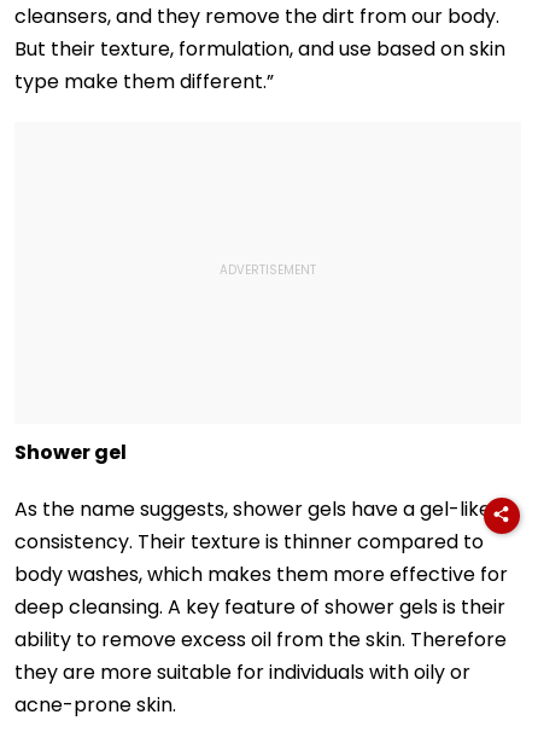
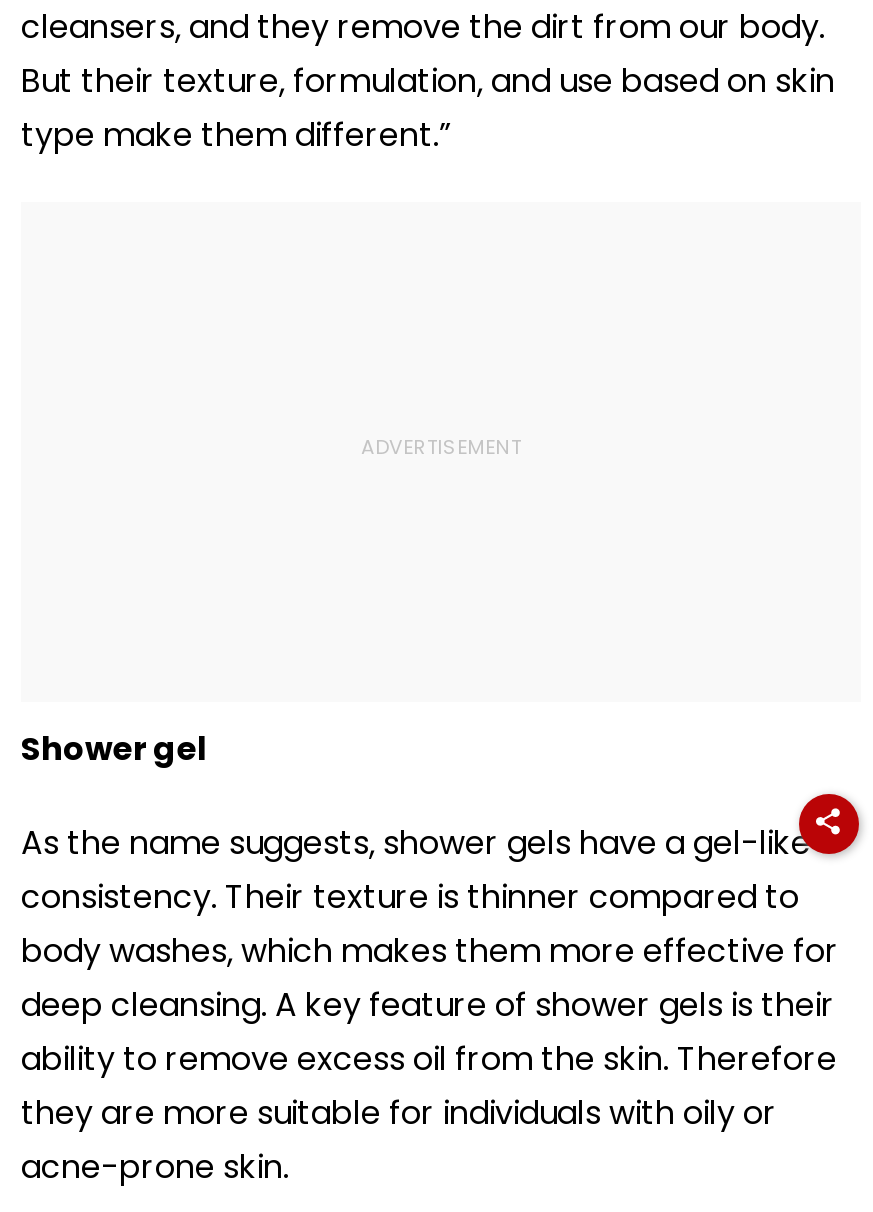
[484,478,524,538] [image] -> [797,790,863,888] [image]

